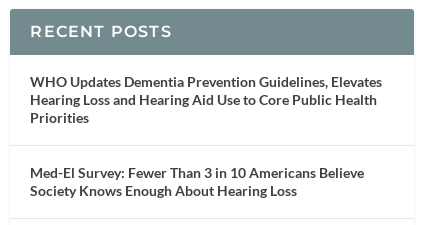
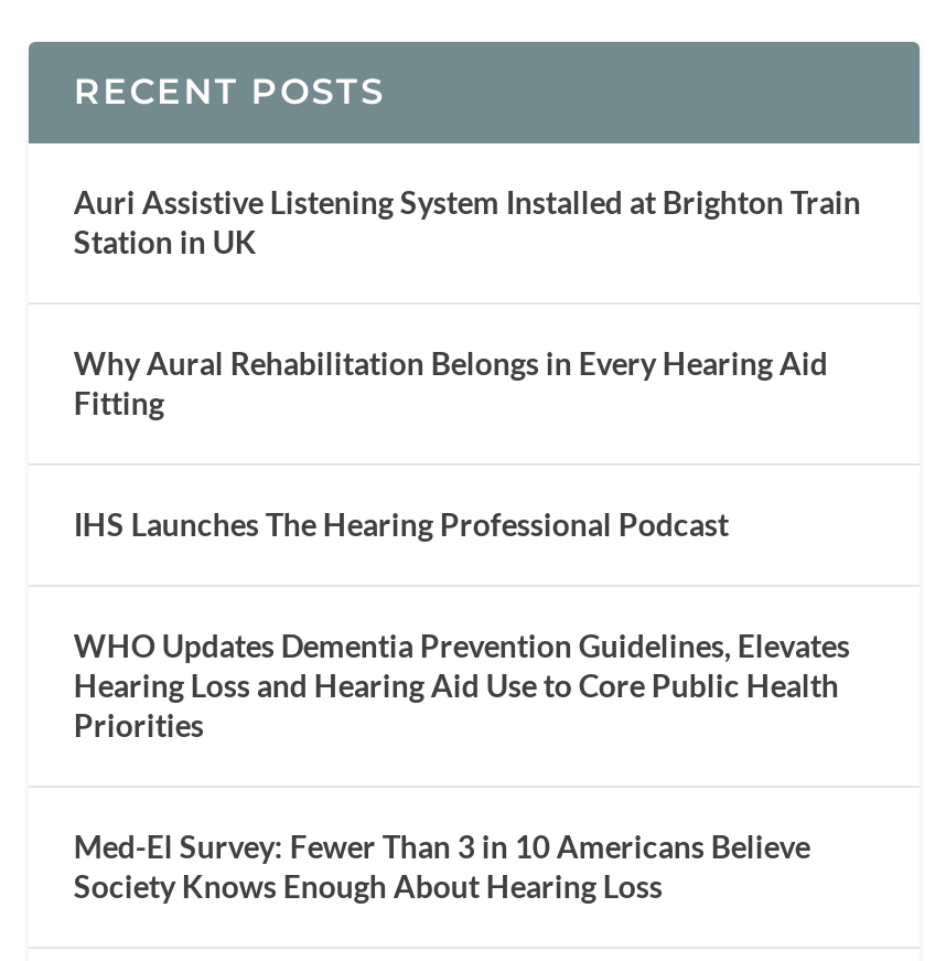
none -> [74,182,861,542] Auri Assistive Listening System Installed at Brighton Train | Station in UK | Why Aural Rehabilitation Belongs in Every Hearing Aid | Fitting | IHS Launches The Hearing Professional Podcast

